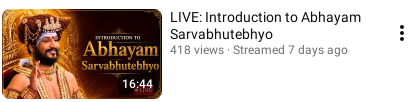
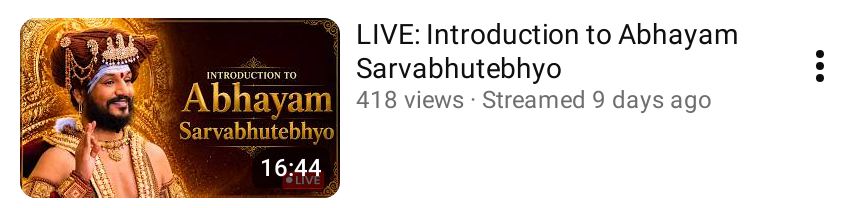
[233,43,348,57] Streamed 7 days ago -> [482,86,712,114] Streamed 9 days ago

